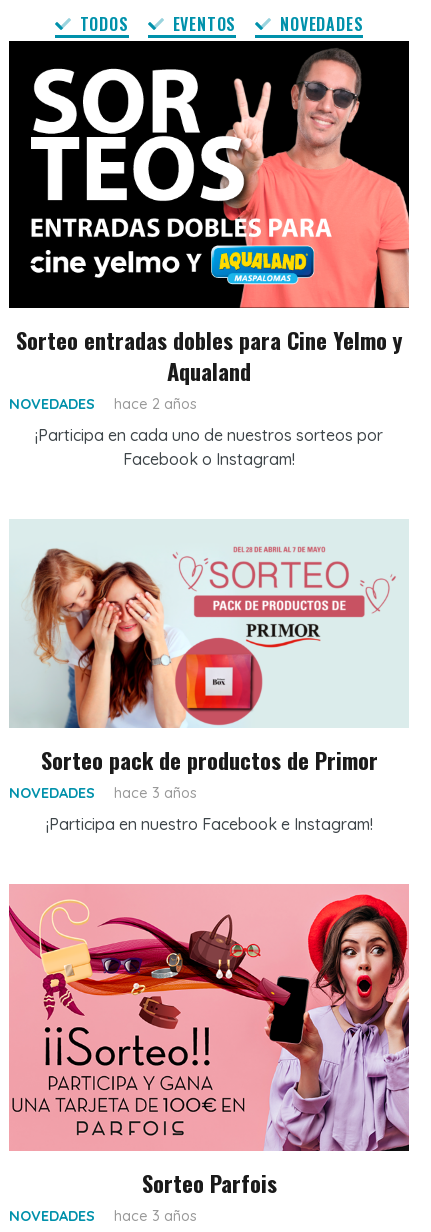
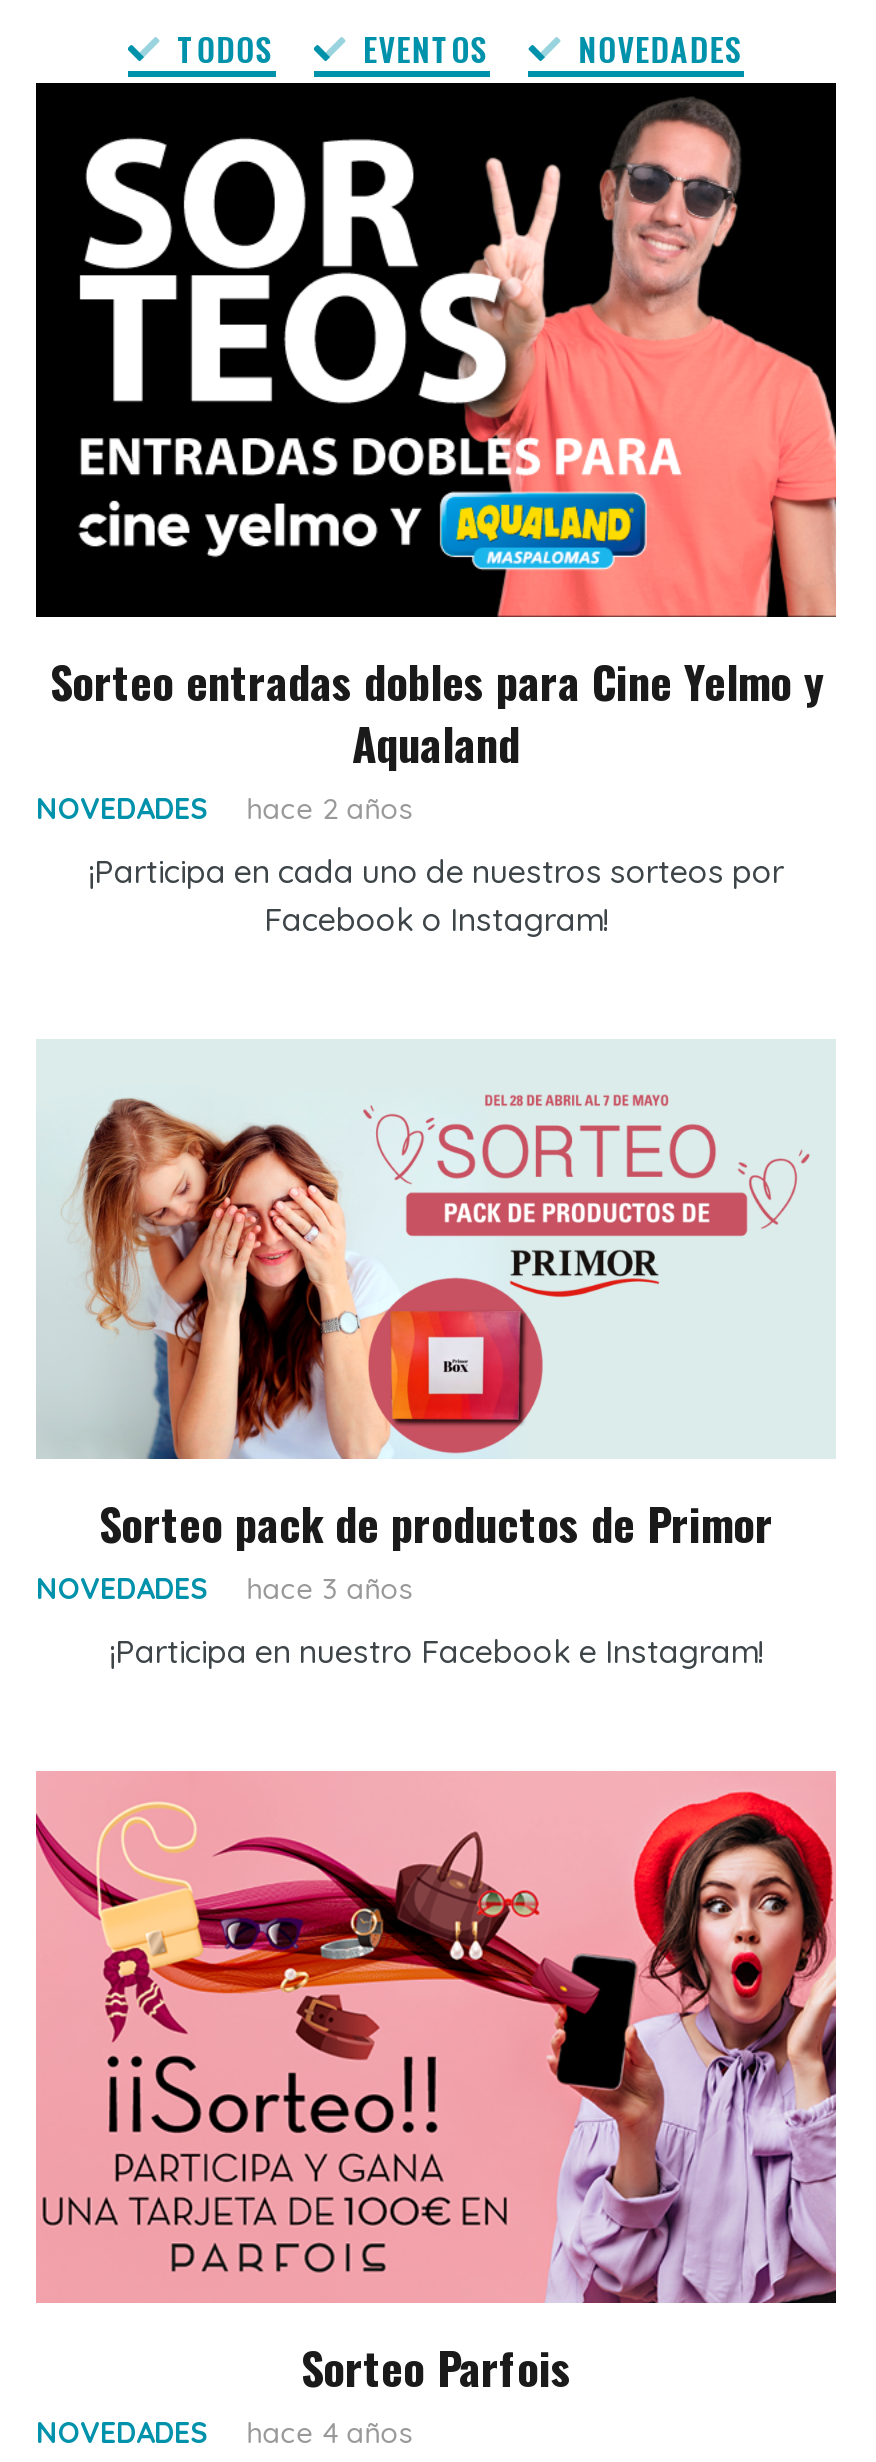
[9,1207,197,1225] NOVEDADES hace 3 años -> [36,2415,412,2451] NOVEDADES hace 4 años

